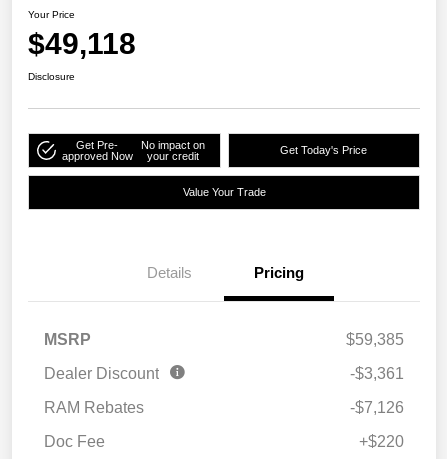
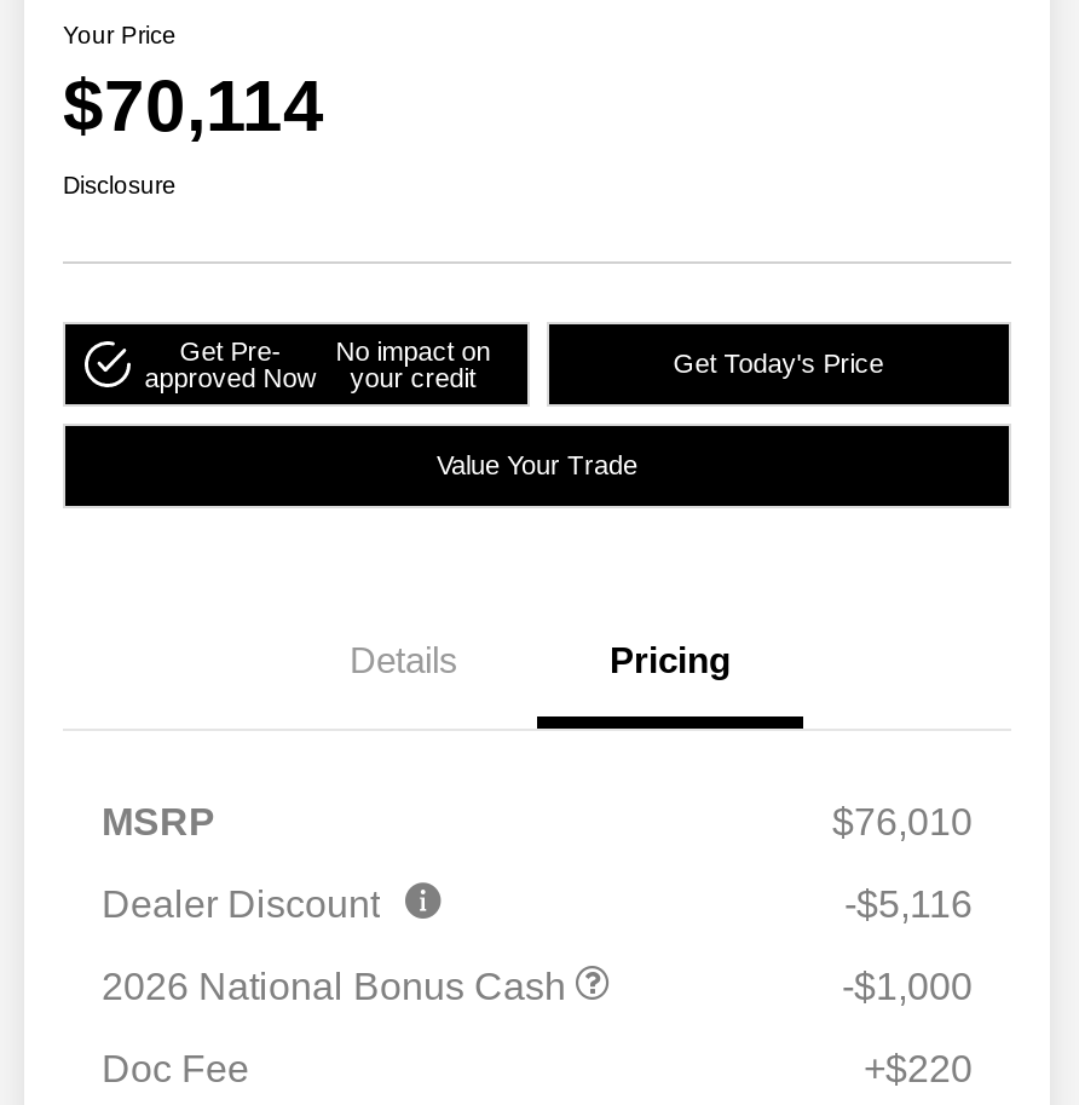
[28,27,136,60] $49,118 -> [63,66,324,146] $70,114
[346,331,404,348] $59,385 -> [832,802,973,843] $76,010
[350,365,404,382] -$3,361 -> [844,884,973,925] -$5,116
[44,399,404,416] RAM Rebates | -$7,126 -> [102,966,973,1007] 2026 National Bonus Cash | -$1,000

